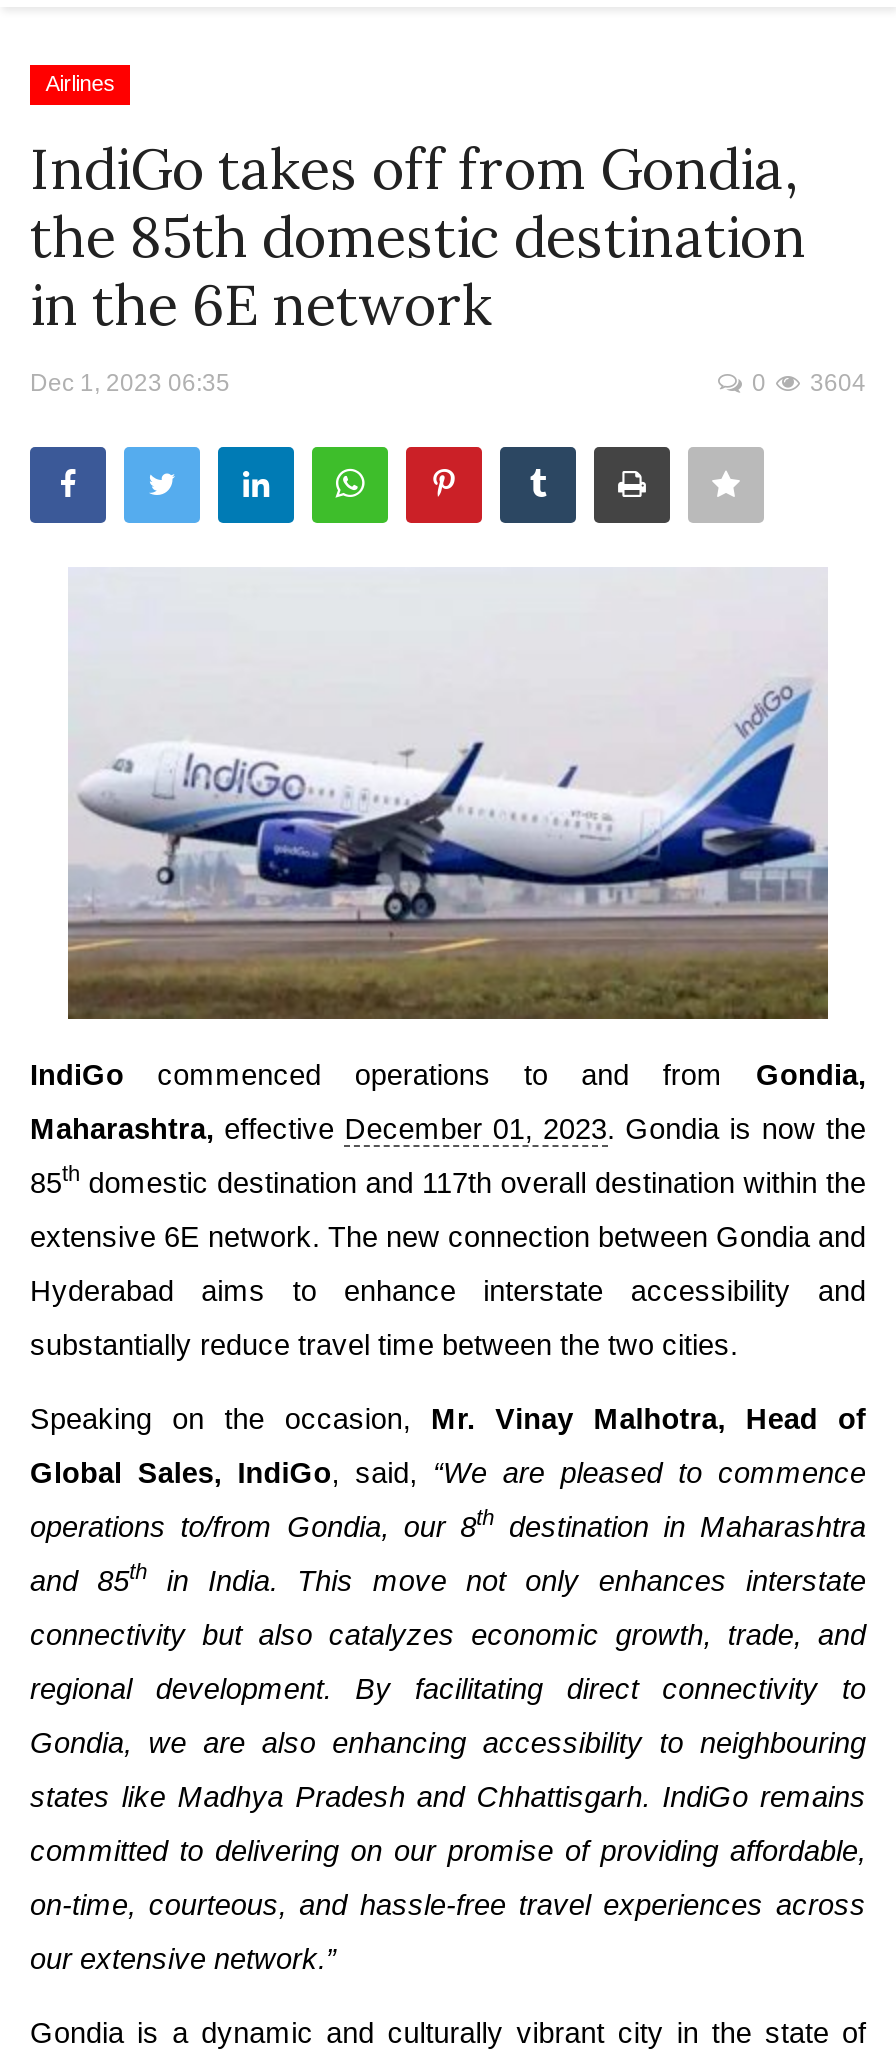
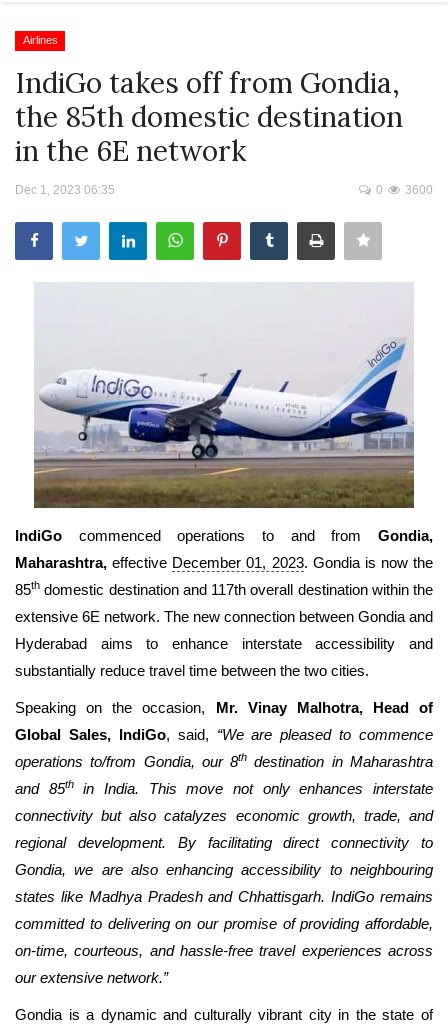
[752,369,866,397] 0 3604 -> [376,183,433,197] 0 3600

